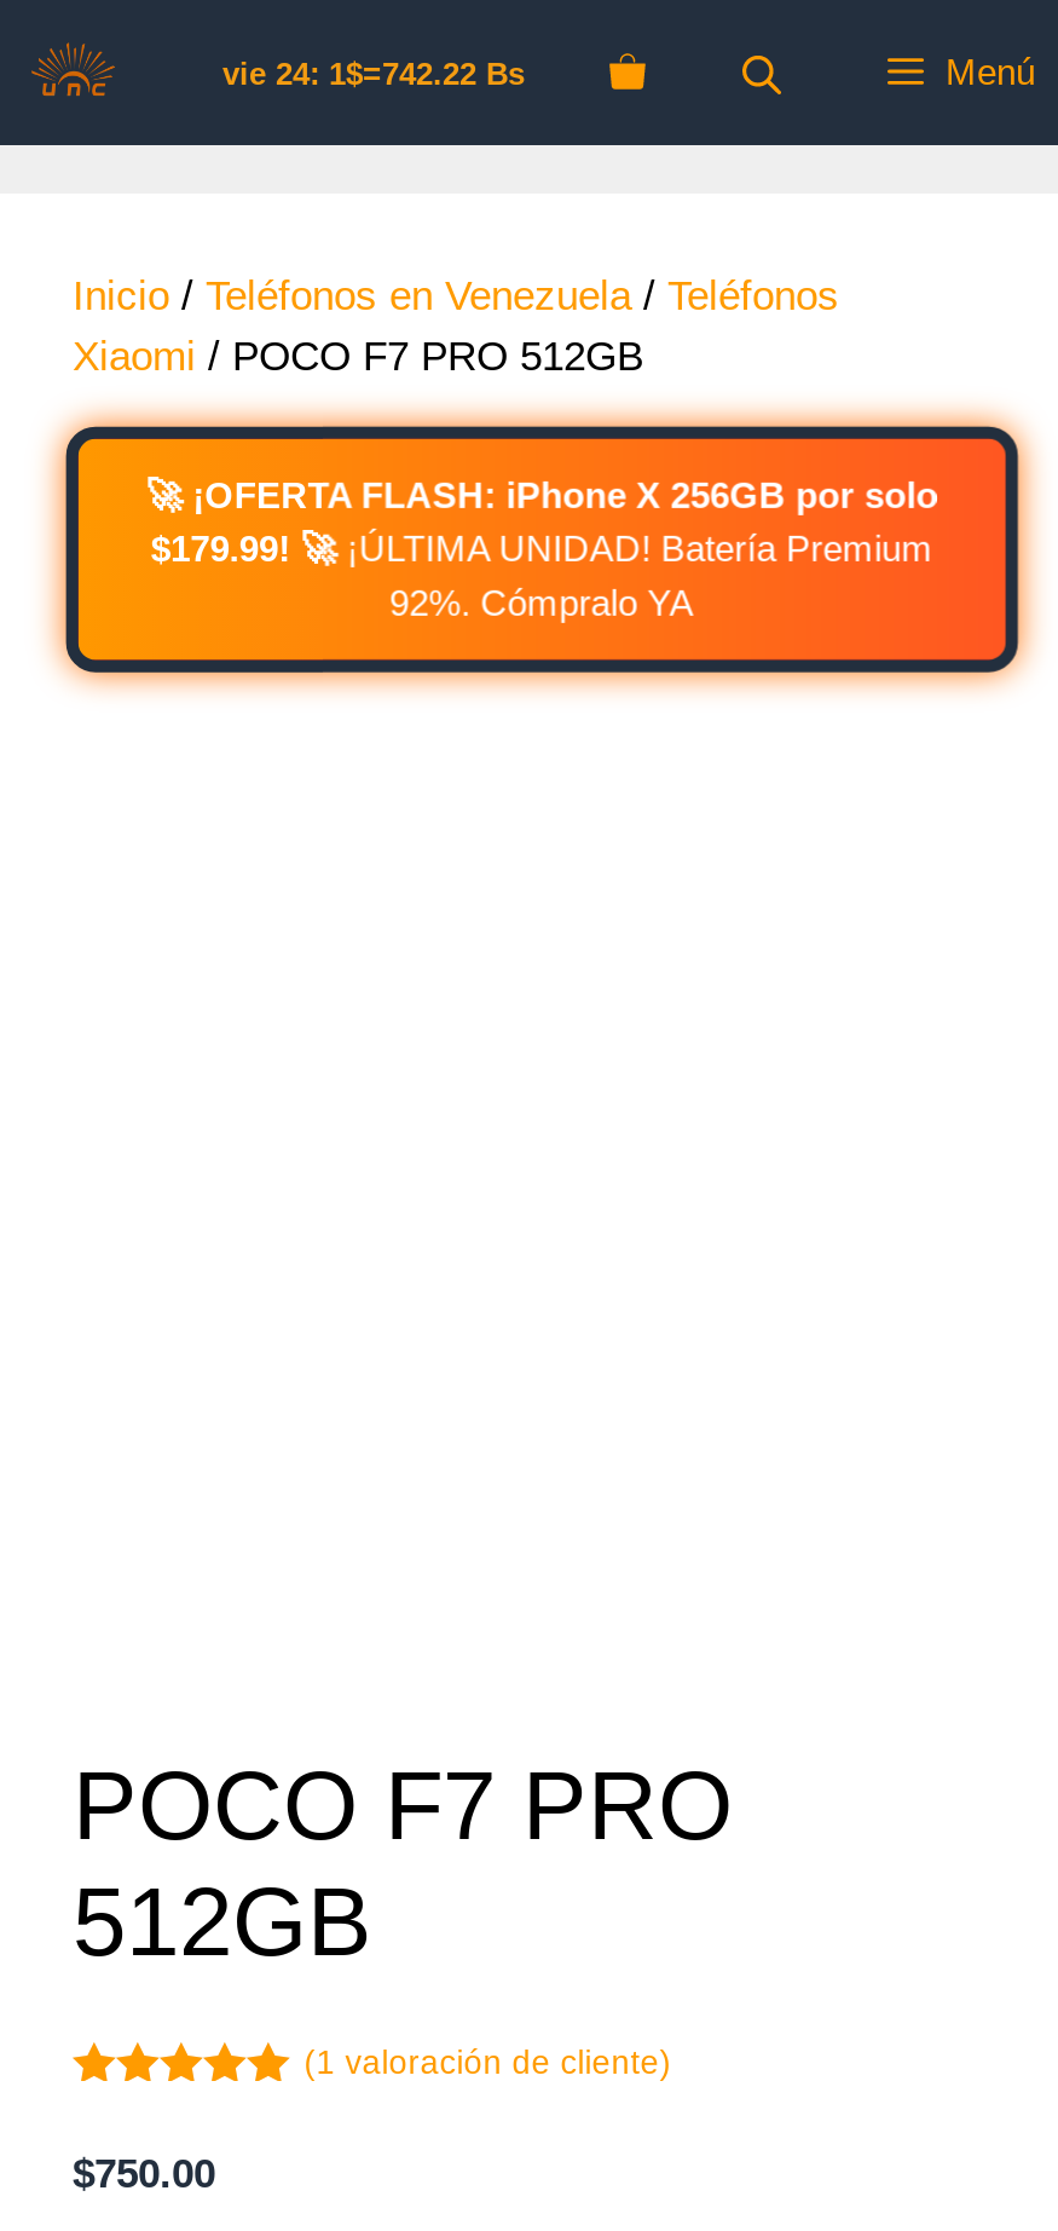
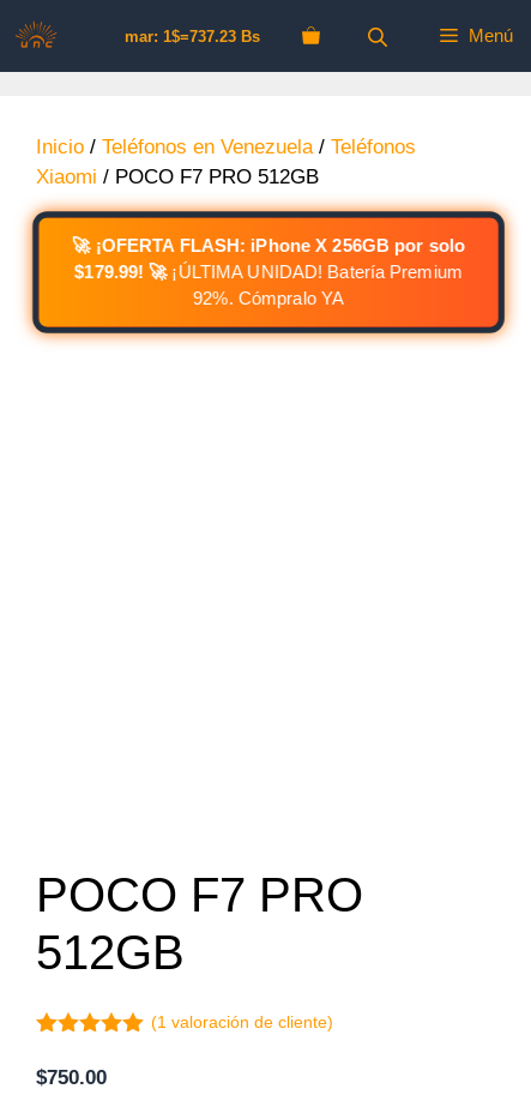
[222,54,525,91] vie 24: 1$=742.22 Bs -> [125,27,260,45] mar: 1$=737.23 Bs

